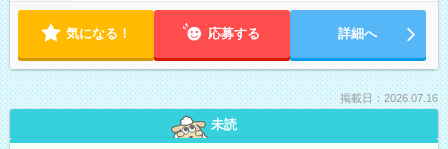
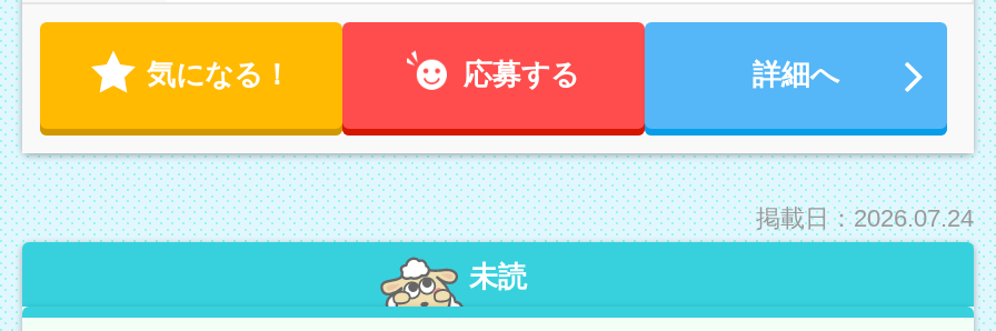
[340,92,438,104] 掲載日：2026.07.16 -> [756,204,974,231] 掲載日：2026.07.24

